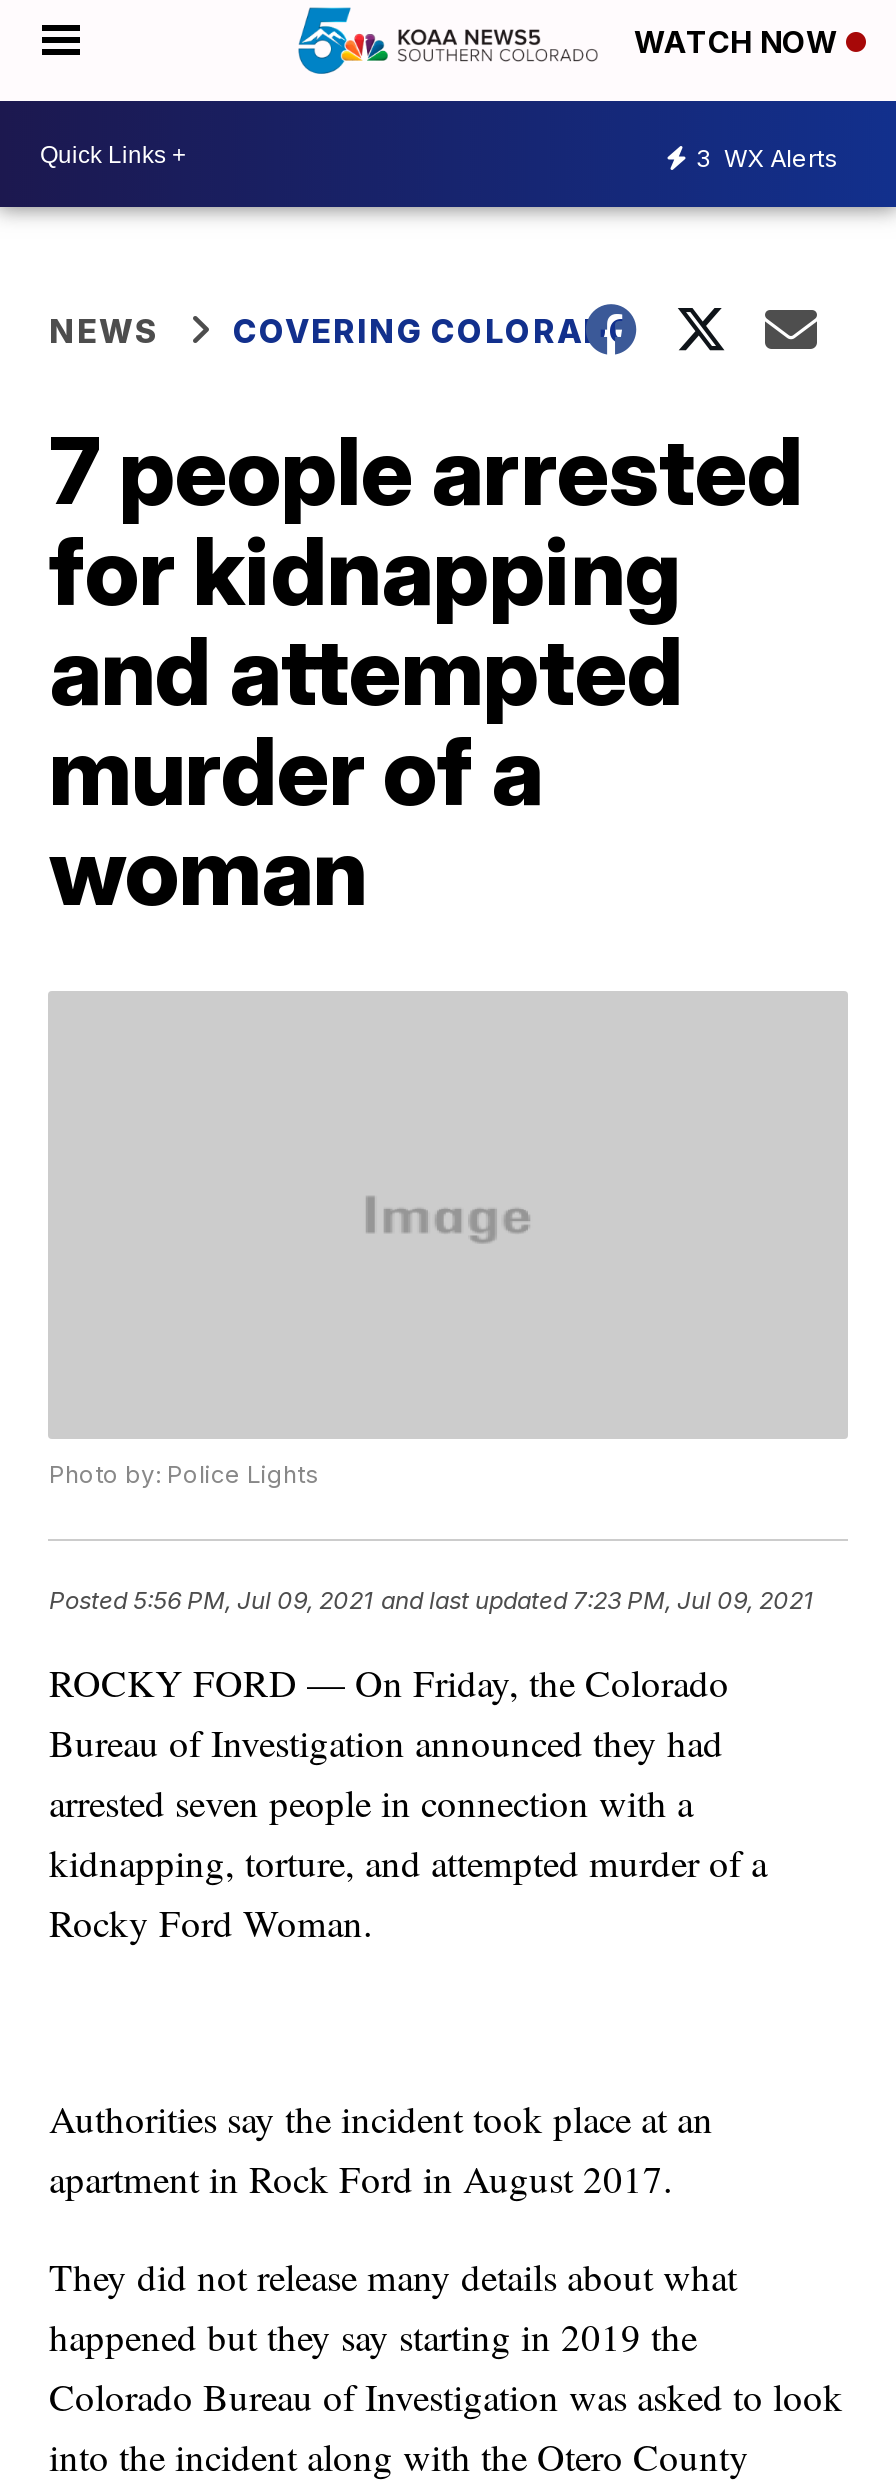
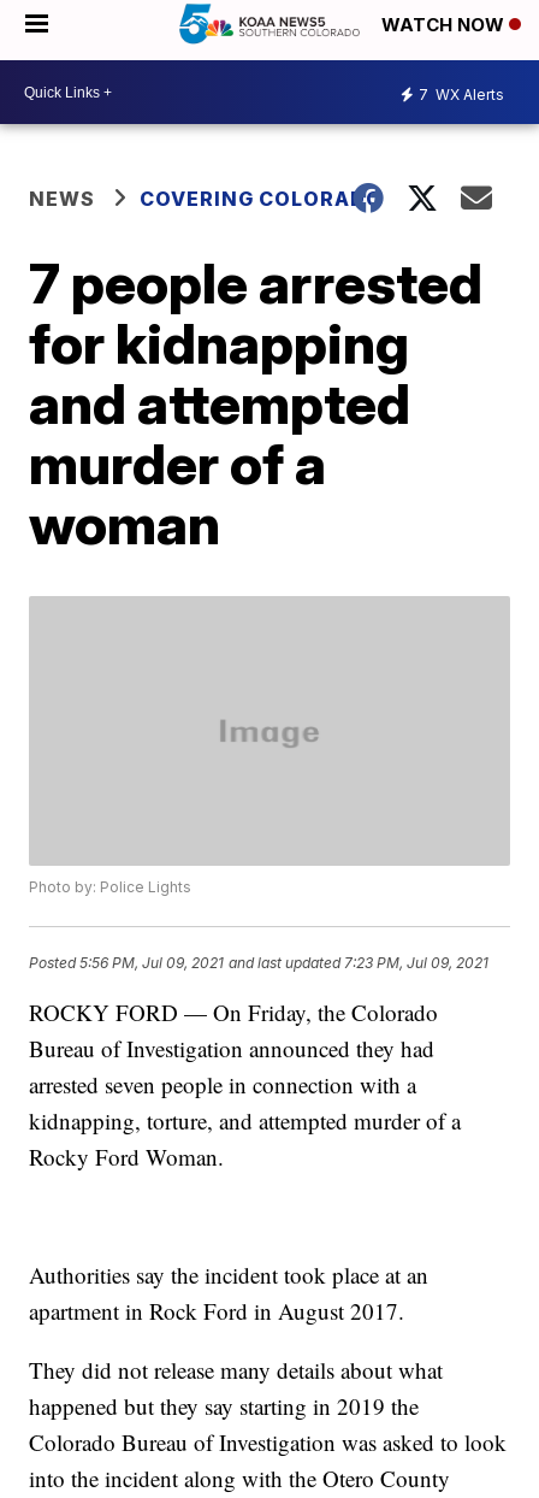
[696,142,838,172] 3 WX Alerts -> [419,85,504,103] 7 WX Alerts

